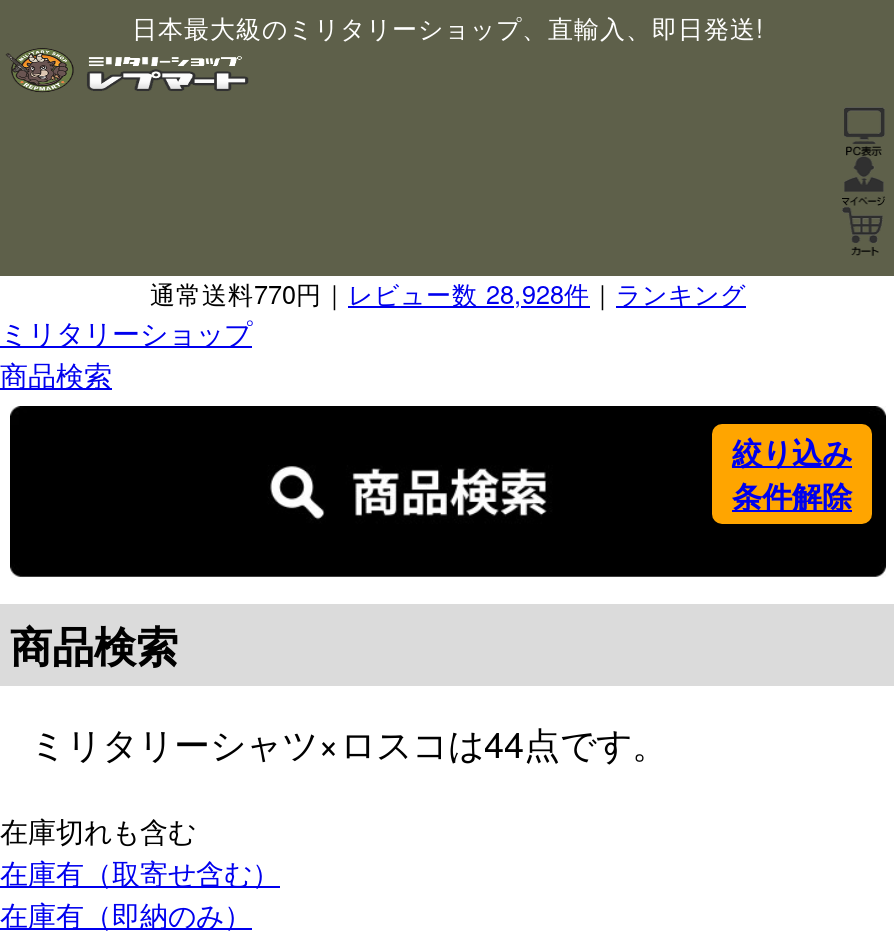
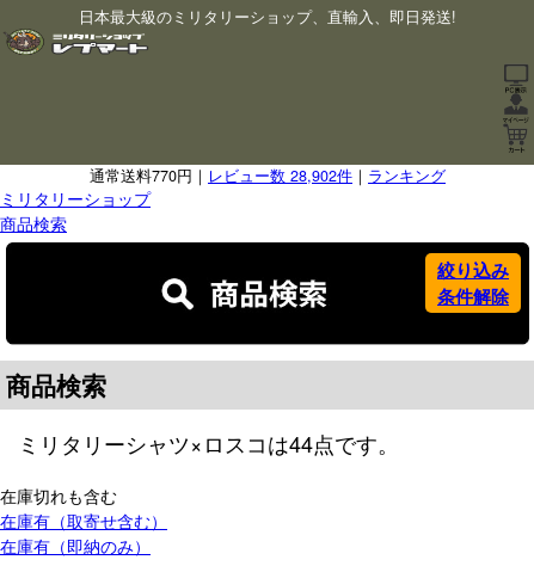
[150,276,746,312] 通常送料770円｜レビュー数 28,928件｜ランキング -> [90,165,446,186] 通常送料770円｜レビュー数 28,902件｜ランキング

